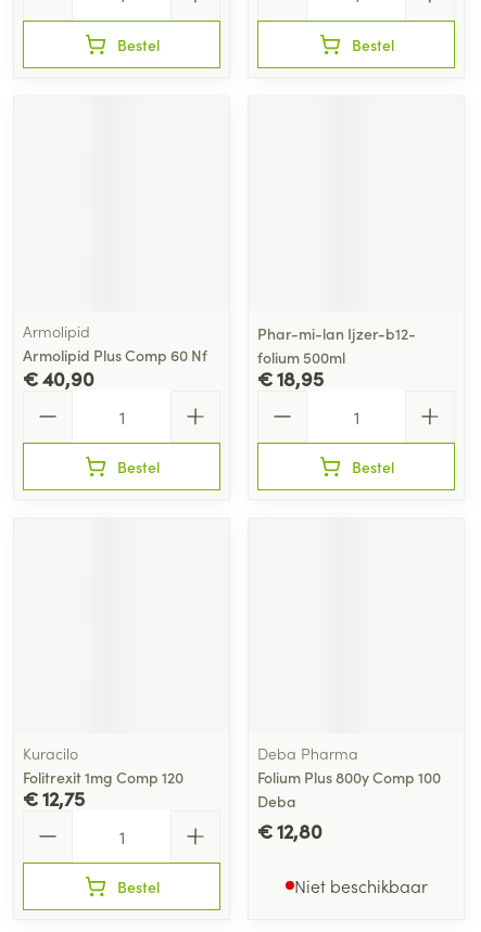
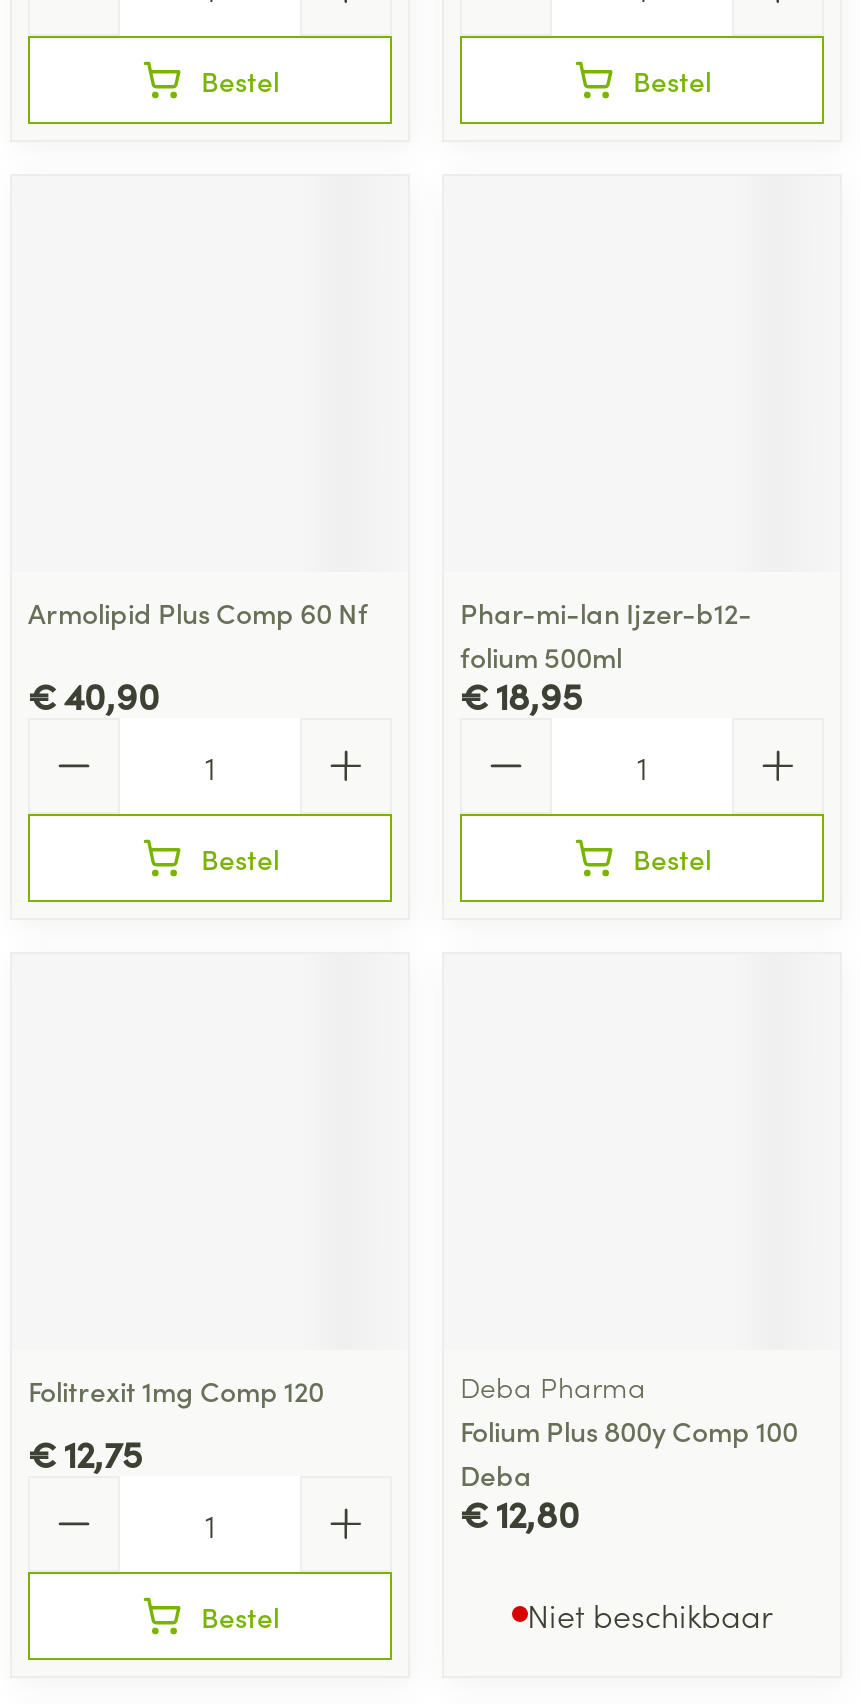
[23,320,90,342] Armolipid -> none
[23,742,78,764] Kuracilo -> none

